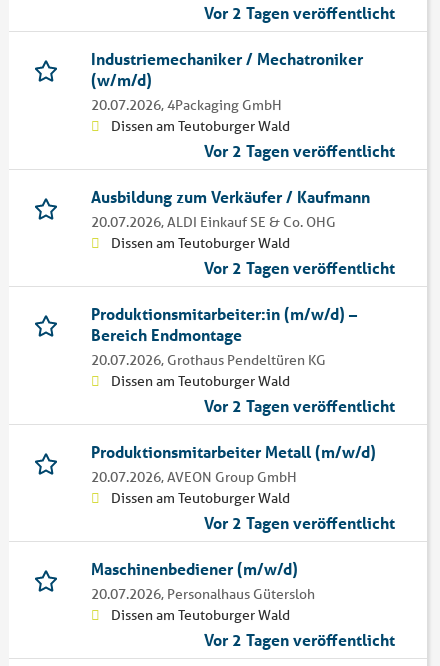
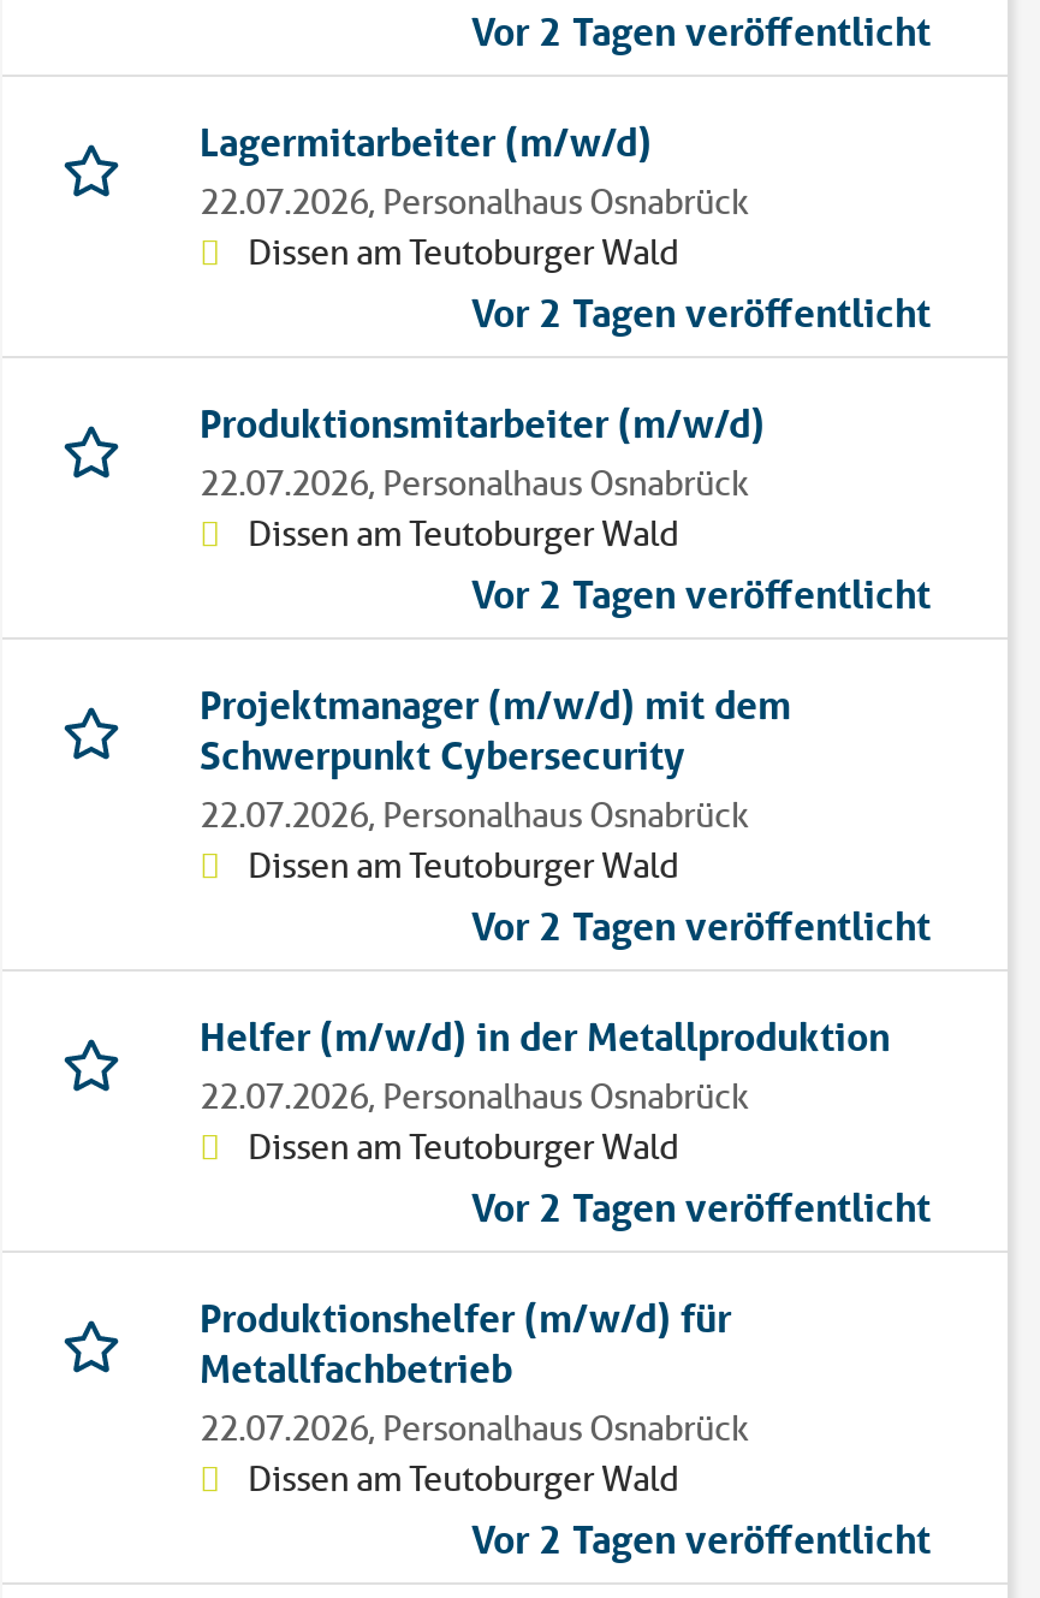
[91,48,363,114] Industriemechaniker / Mechatroniker | (w/m/d) | 20.07.2026, 4Packaging GmbH -> [200,116,748,225] Lagermitarbeiter (m/w/d) | 22.07.2026, Personalhaus Osnabrück
moved [111,117,395,161] -> [248,232,931,338]: Dissen am Teutoburger Wald | Vor 2 Tagen veröffentlicht
[91,186,370,231] Ausbildung zum Verkäufer / Kaufmann | 20.07.2026, ALDI Einkauf SE & Co. OHG -> [200,398,765,506] Produktionsmitarbeiter (m/w/d) | 22.07.2026, Personalhaus Osnabrück
moved [111,234,395,278] -> [248,513,931,619]: Dissen am Teutoburger Wald | Vor 2 Tagen veröffentlicht
[91,303,357,369] Produktionsmitarbeiter:in (m/w/d) – | Bereich Endmontage | 20.07.2026, Grothaus Pendeltüren KG -> [200,679,791,838] Projektmanager (m/w/d) mit dem | Schwerpunkt Cybersecurity | 22.07.2026, Personalhaus Osnabrück
moved [111,372,395,416] -> [248,845,931,951]: Dissen am Teutoburger Wald | Vor 2 Tagen veröffentlicht
[91,441,376,486] Produktionsmitarbeiter Metall (m/w/d) | 20.07.2026, AVEON Group GmbH -> [200,1011,899,1119] Helfer (m/w/d) in der Metallproduktion | 22.07.2026, Personalhaus Osnabrück
moved [111,489,395,533] -> [248,1126,931,1232]: Dissen am Teutoburger Wald | Vor 2 Tagen veröffentlicht
[91,558,315,603] Maschinenbediener (m/w/d) | 20.07.2026, Personalhaus Gütersloh -> [200,1292,748,1451] Produktionshelfer (m/w/d) für | Metallfachbetrieb | 22.07.2026, Personalhaus Osnabrück

